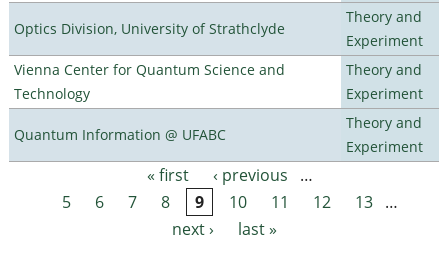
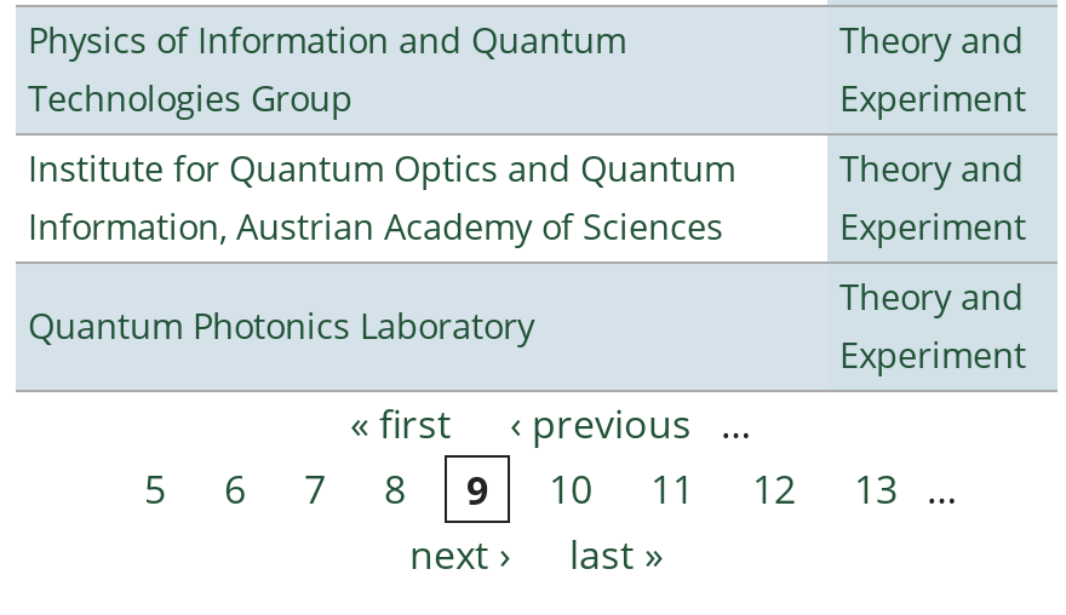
[14,19,285,38] Optics Division, University of Strathclyde -> [28,17,626,121] Physics of Information and Quantum | Technologies Group
[14,60,285,103] Vienna Center for Quantum Science and | Technology -> [28,145,735,249] Institute for Quantum Optics and Quantum | Information, Austrian Academy of Sciences
[14,125,226,144] Quantum Information @ UFABC -> [28,303,534,349] Quantum Photonics Laboratory

